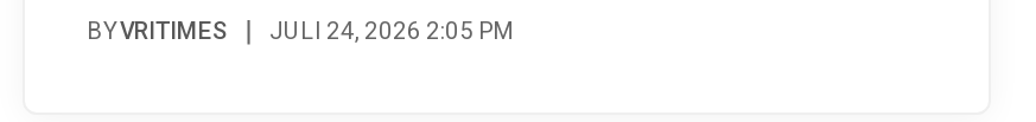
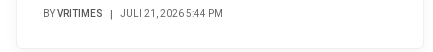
[87,17,514,43] BY VRITIMES JULI 24, 2026 2:05 PM -> [43,8,223,19] BY VRITIMES JULI 21, 2026 5:44 PM

